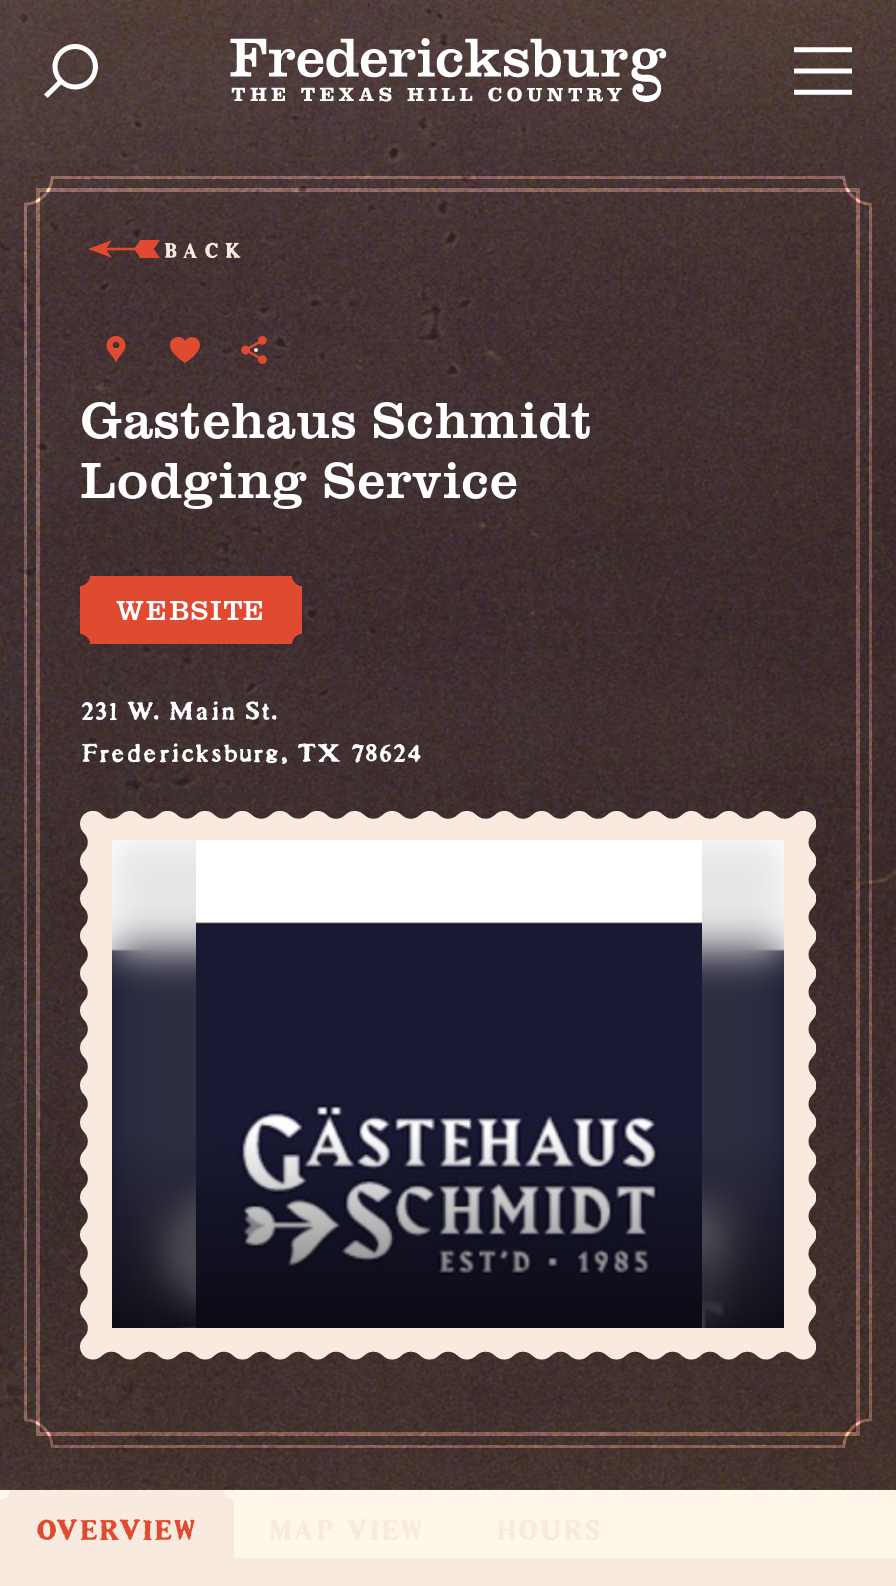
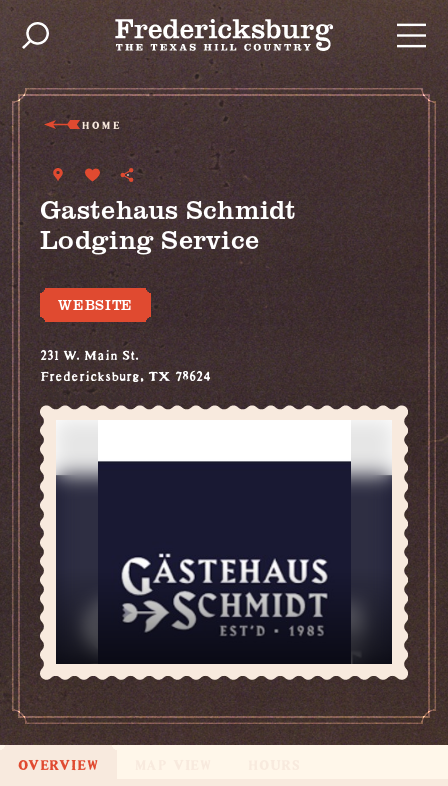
[160,236,243,262] BACK -> [80,118,122,131] HOME

